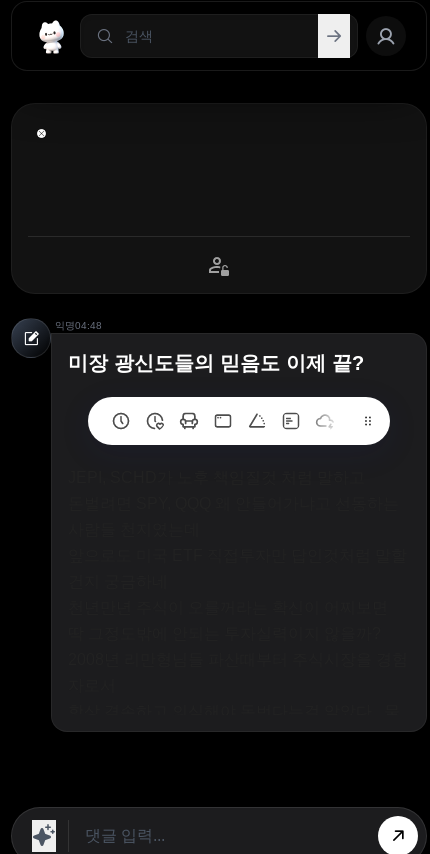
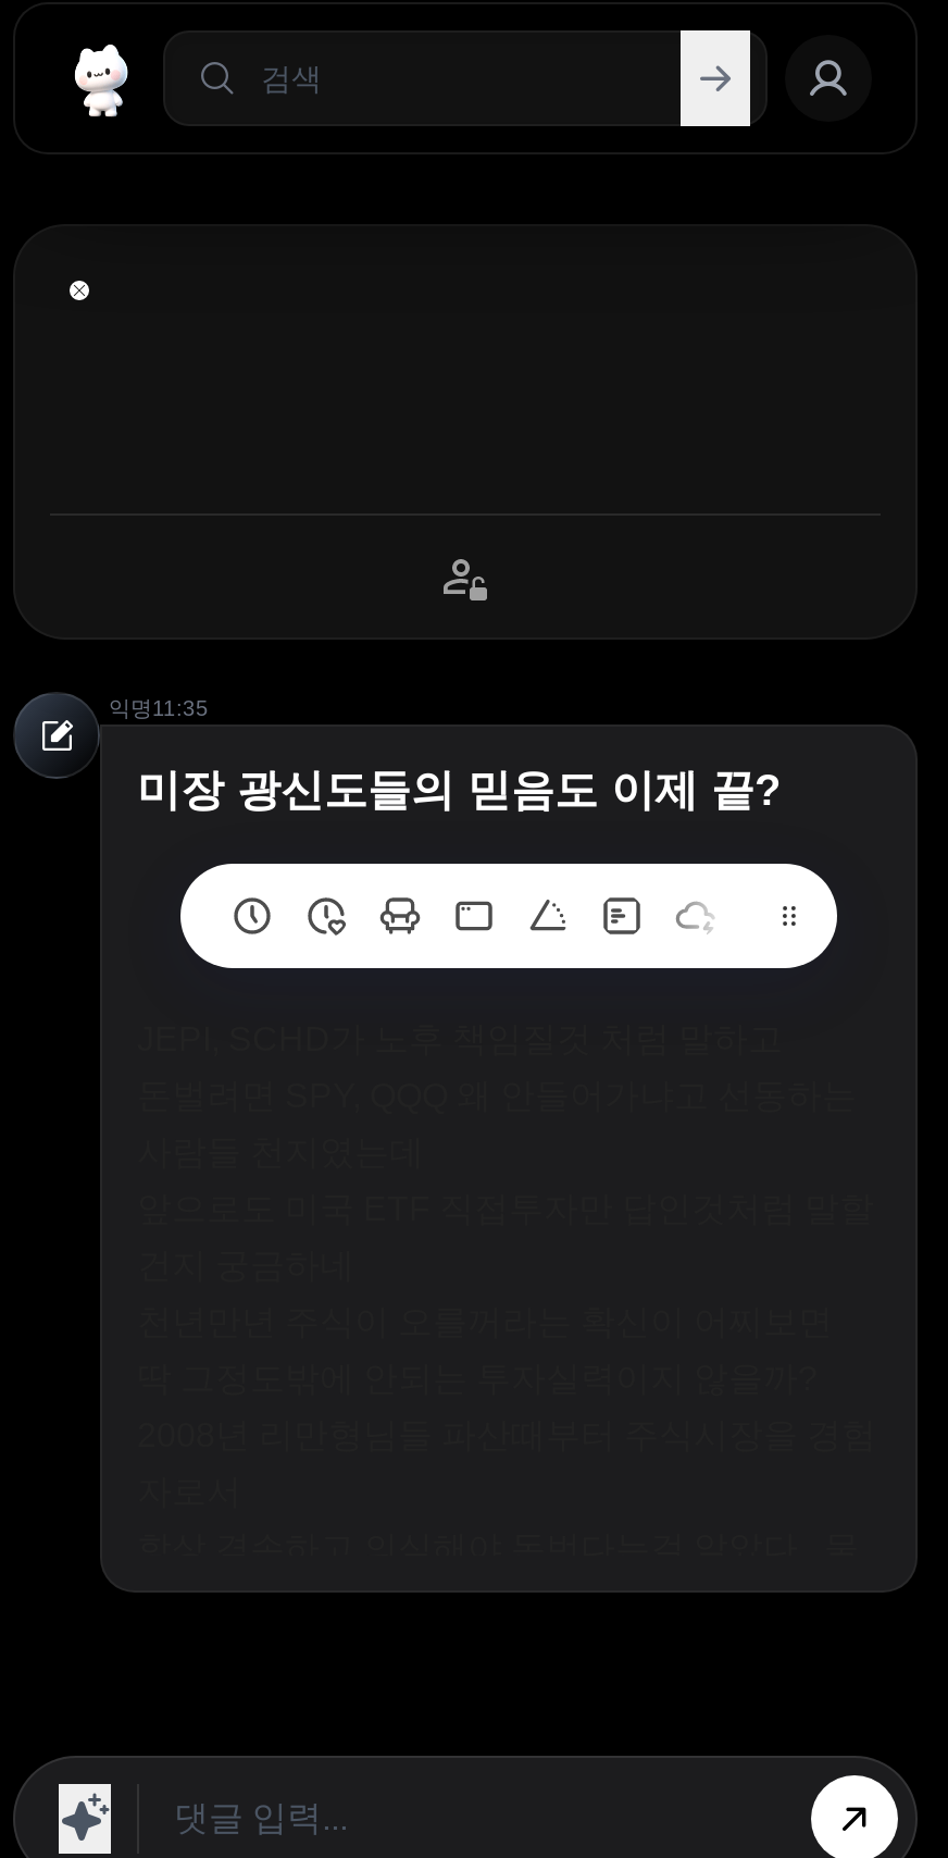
[55,320,102,331] 익명 04:48 -> [109,696,209,720] 익명 11:35

